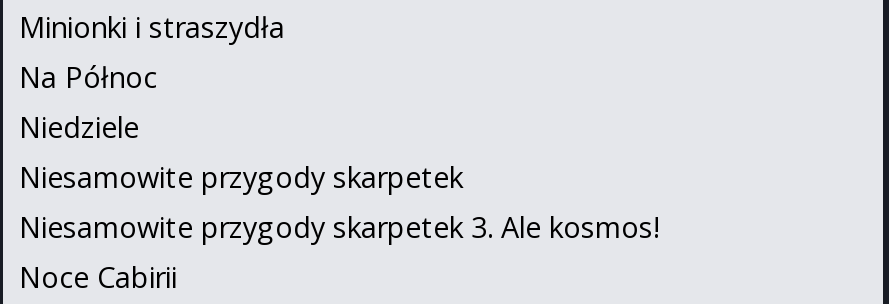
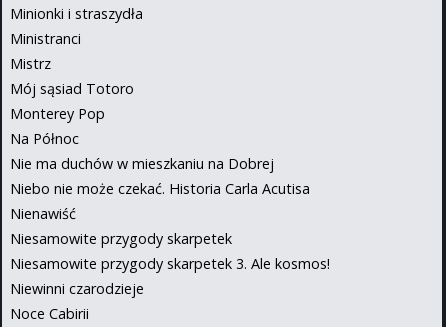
none -> [10,28,134,122] Ministranci | Mistrz | Mój sąsiad Totoro | Monterey Pop
[19,107,139,145] Niedziele -> [10,153,310,222] Nie ma duchów w mieszkaniu na Dobrej | Niebo nie może czekać. Historia Carla Acutisa | Nienawiść
none -> [10,278,144,297] Niewinni czarodzieje

